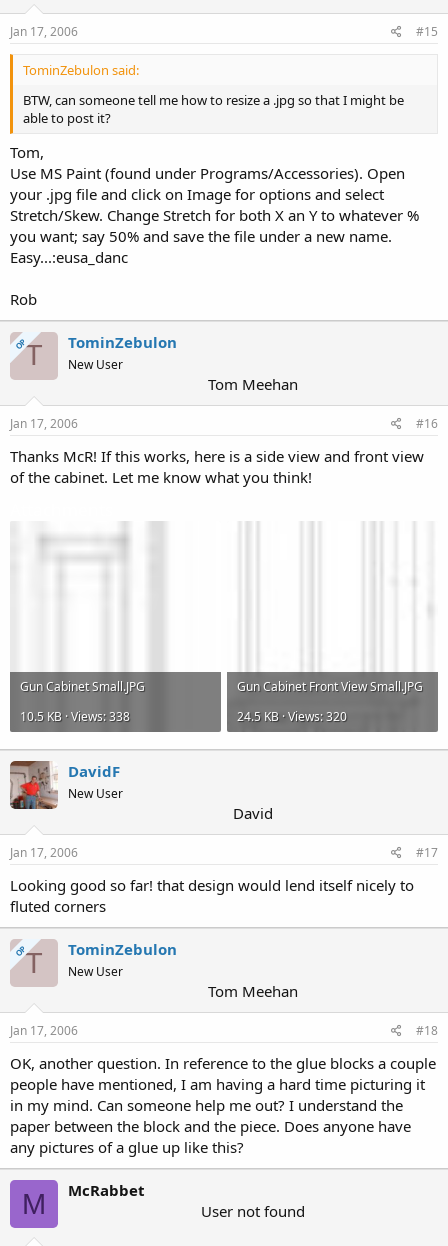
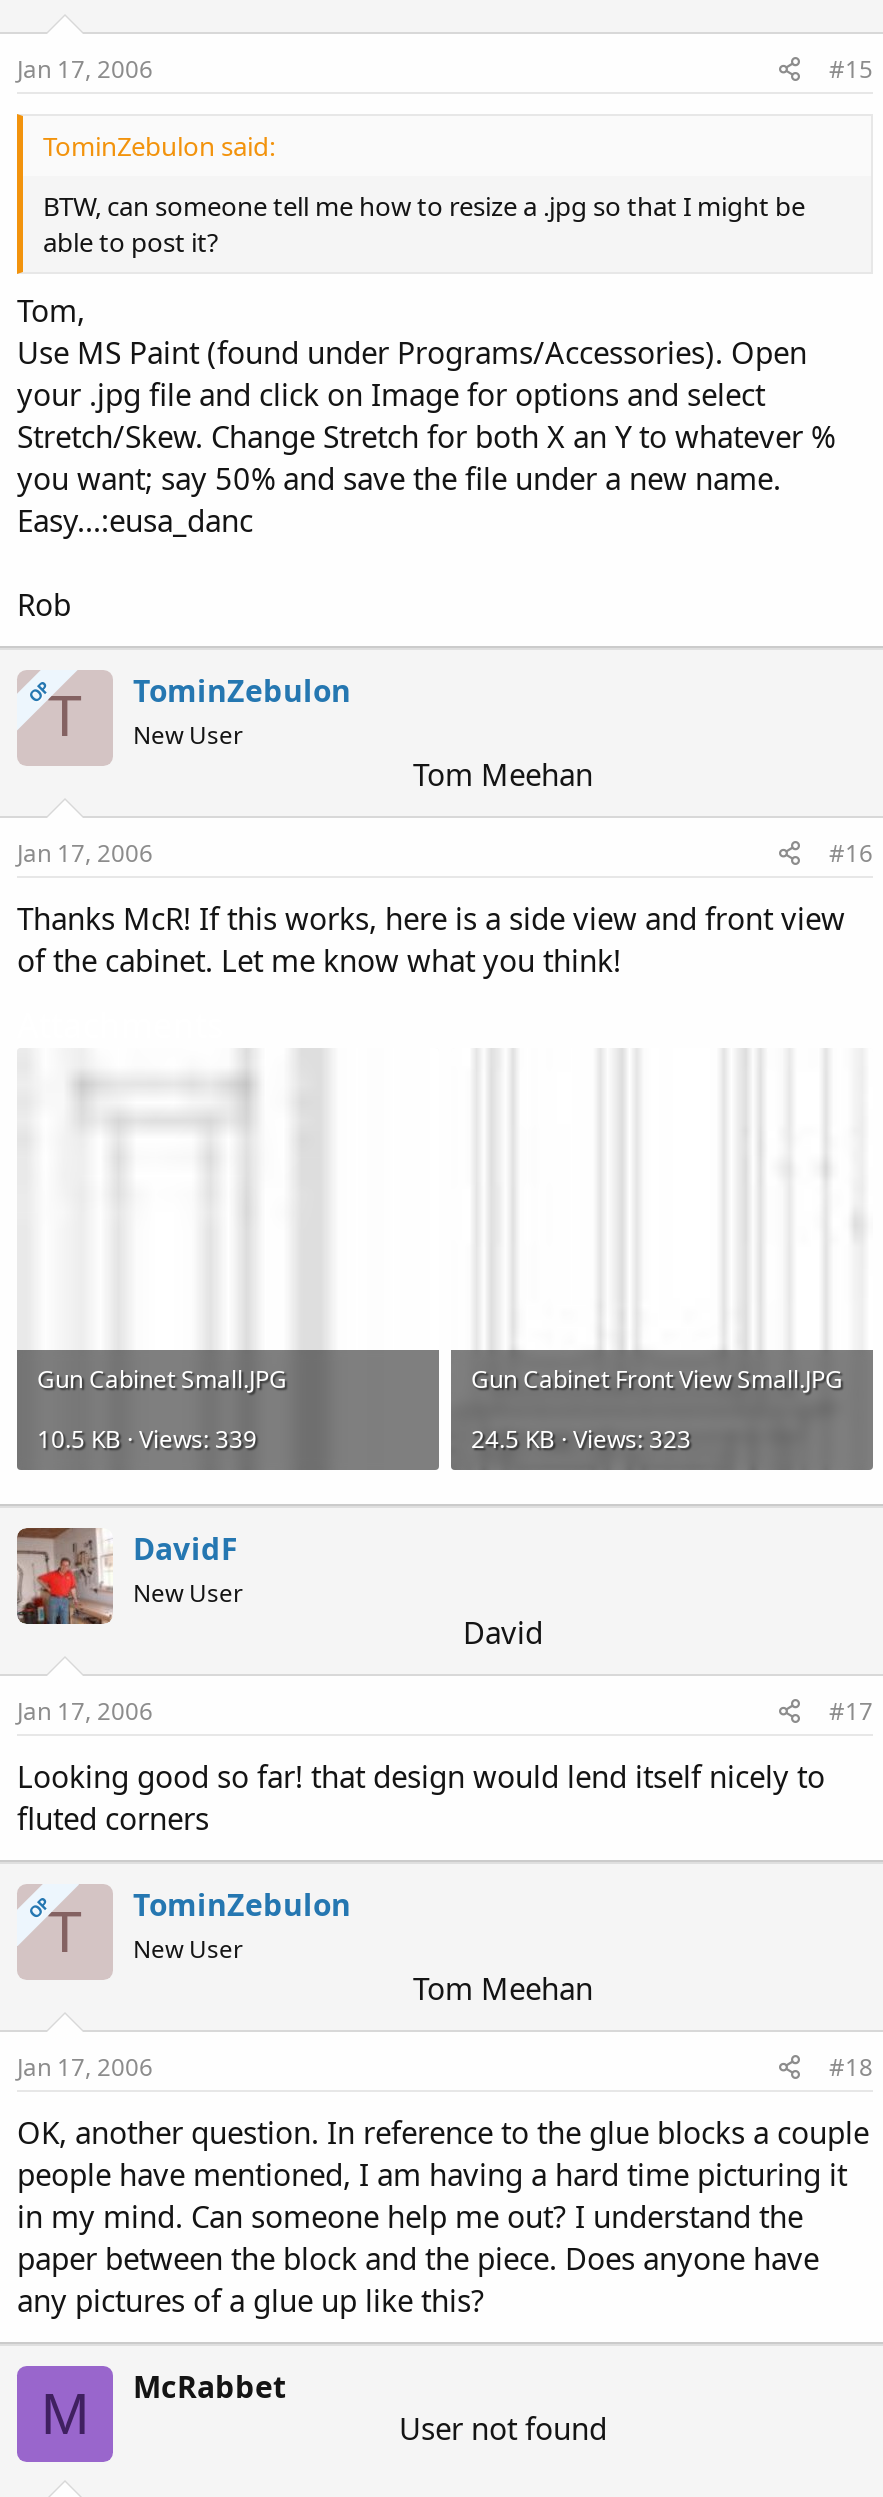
[20,708,130,725] 10.5 KB · Views: 338 -> [37,1421,257,1455] 10.5 KB · Views: 339
[237,708,347,725] 24.5 KB · Views: 320 -> [471,1421,691,1455] 24.5 KB · Views: 323

